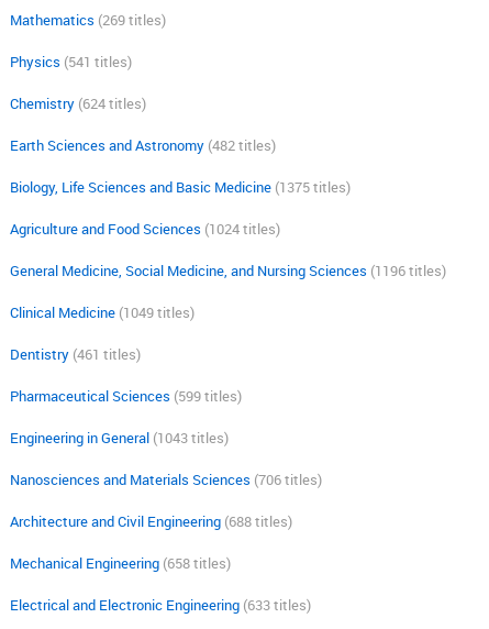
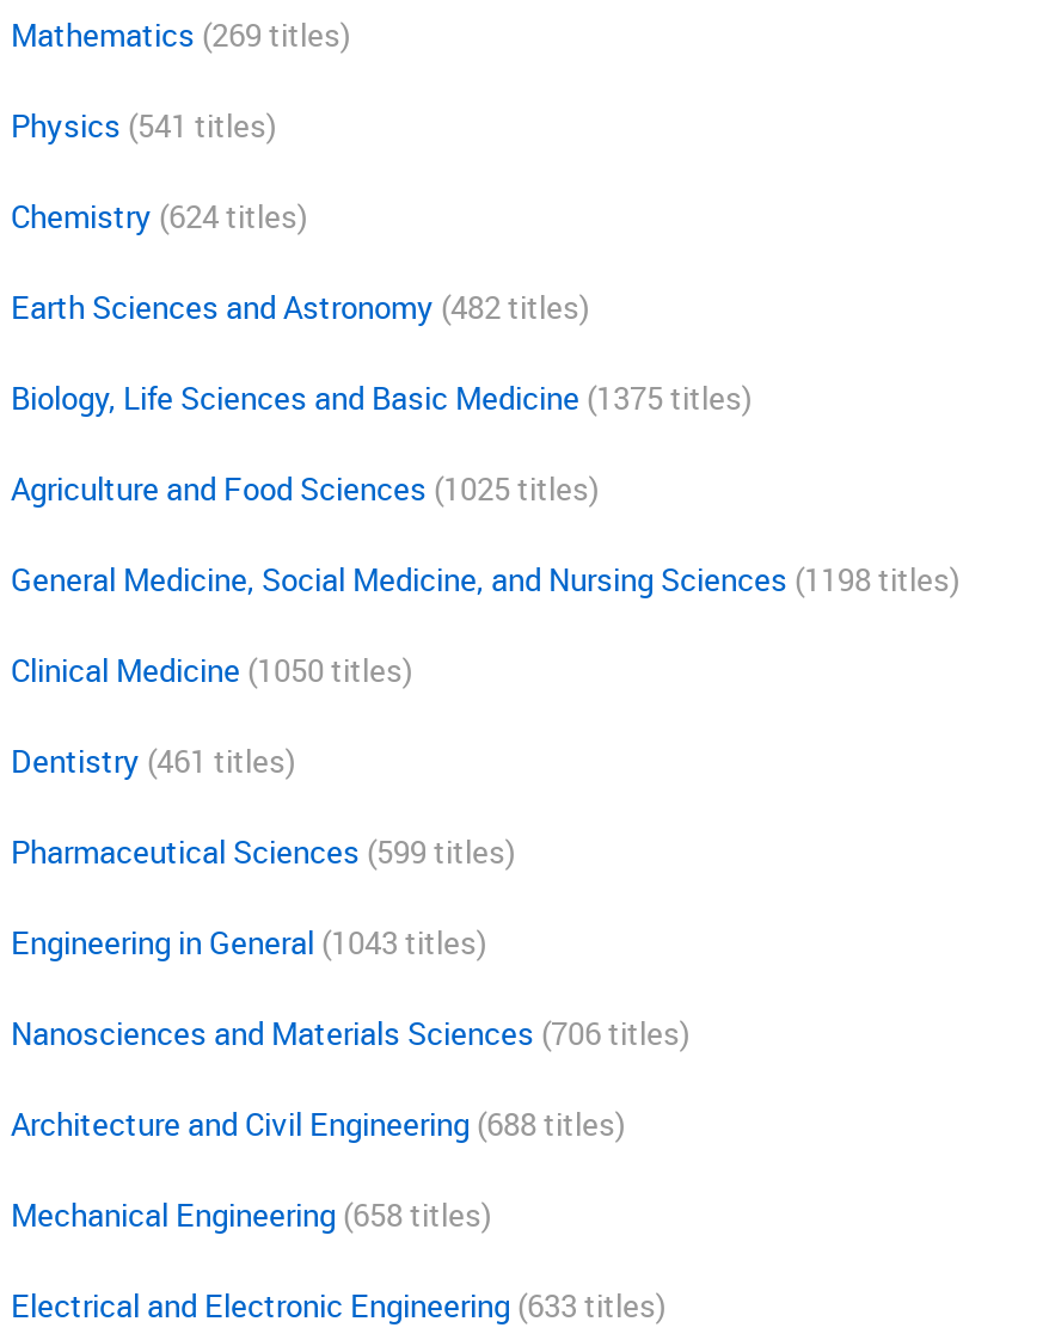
[10,219,280,239] Agriculture and Food Sciences (1024 titles) -> [11,467,599,510] Agriculture and Food Sciences (1025 titles)
[10,261,446,280] General Medicine, Social Medicine, and Nursing Sciences (1196 titles) -> [11,558,959,601] General Medicine, Social Medicine, and Nursing Sciences (1198 titles)
[10,302,195,322] Clinical Medicine (1049 titles) -> [11,649,412,691] Clinical Medicine (1050 titles)

